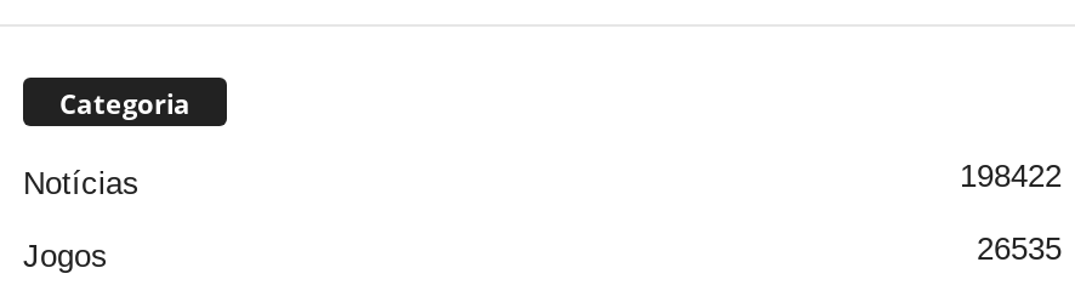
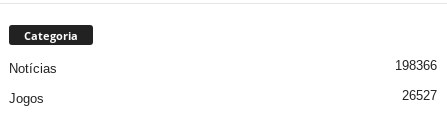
[960,157,1062,194] 198422 -> [395,58,437,73] 198366
[977,230,1062,267] 26535 -> [402,88,437,103] 26527

